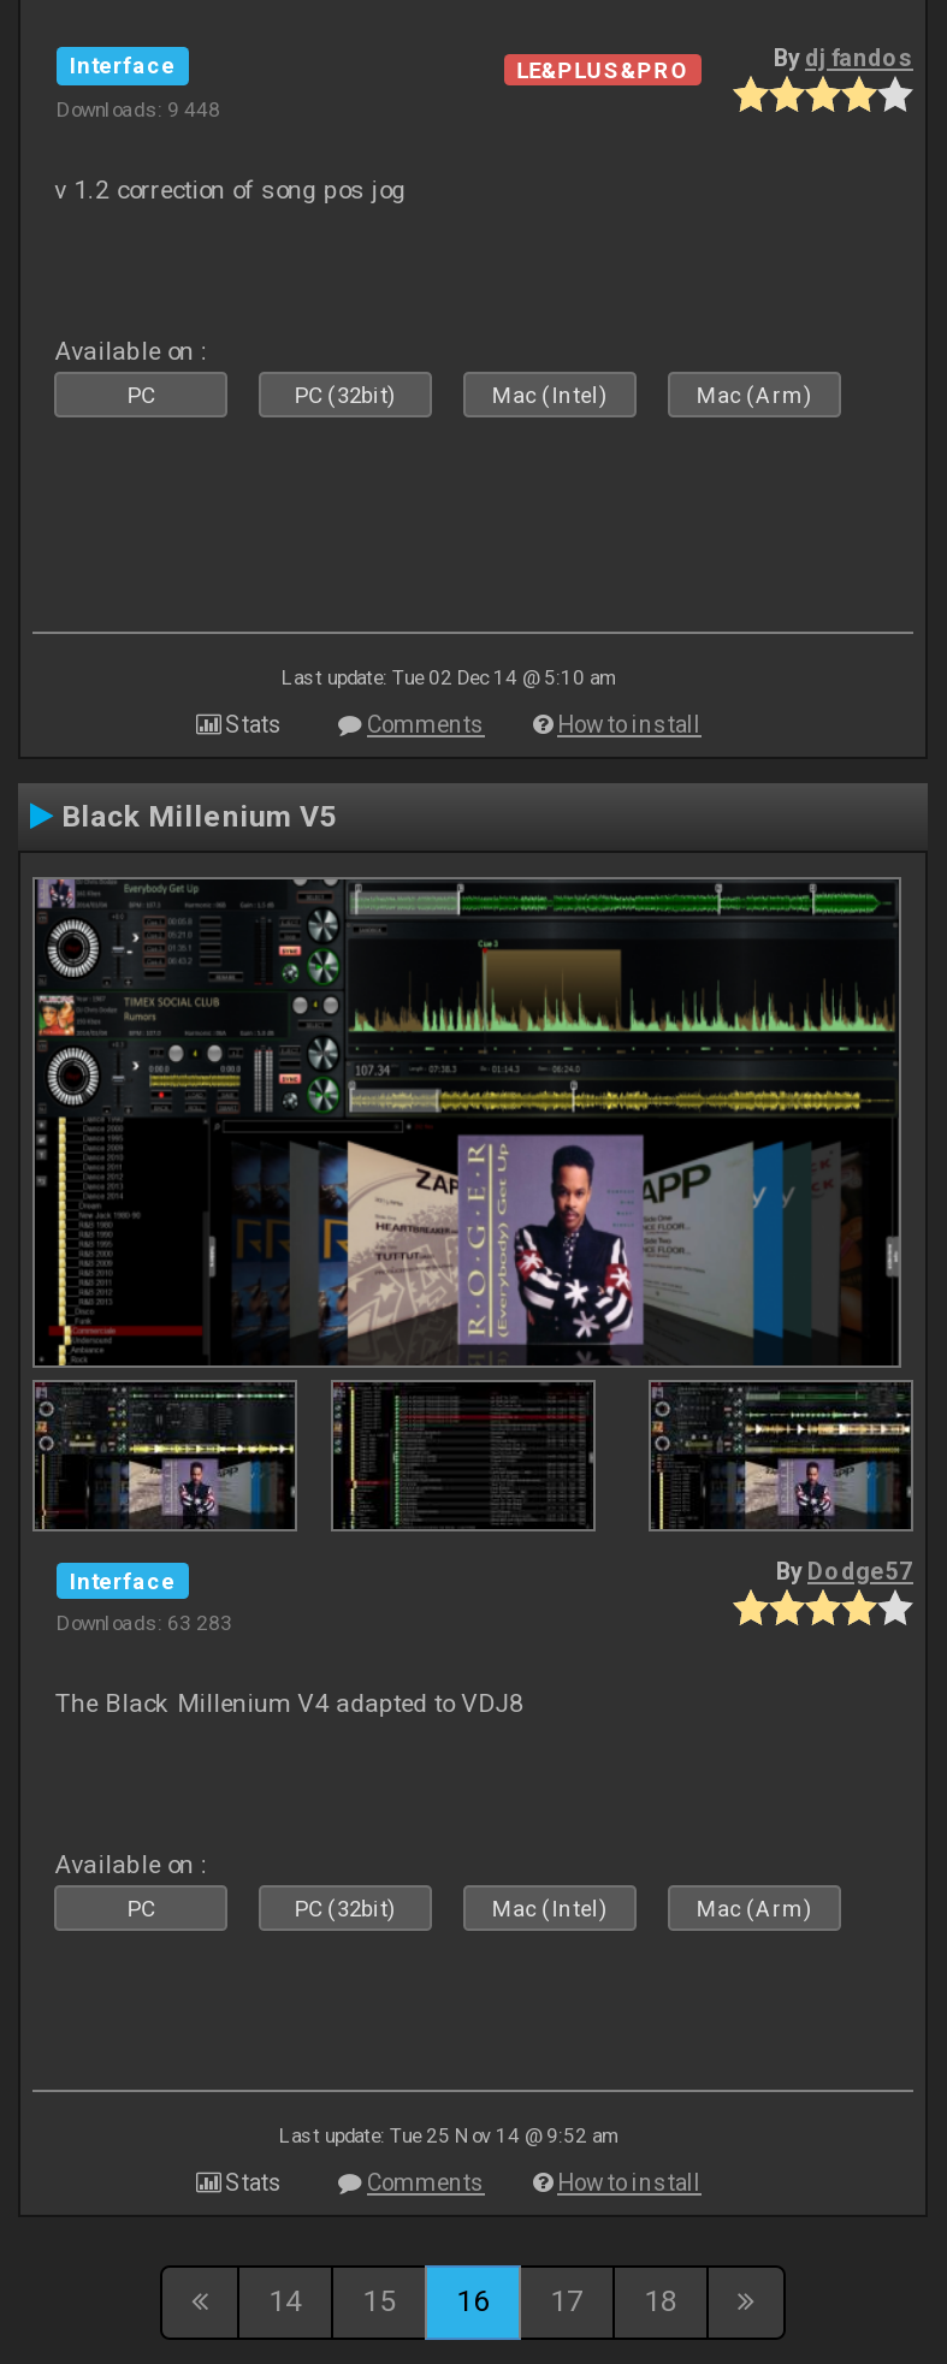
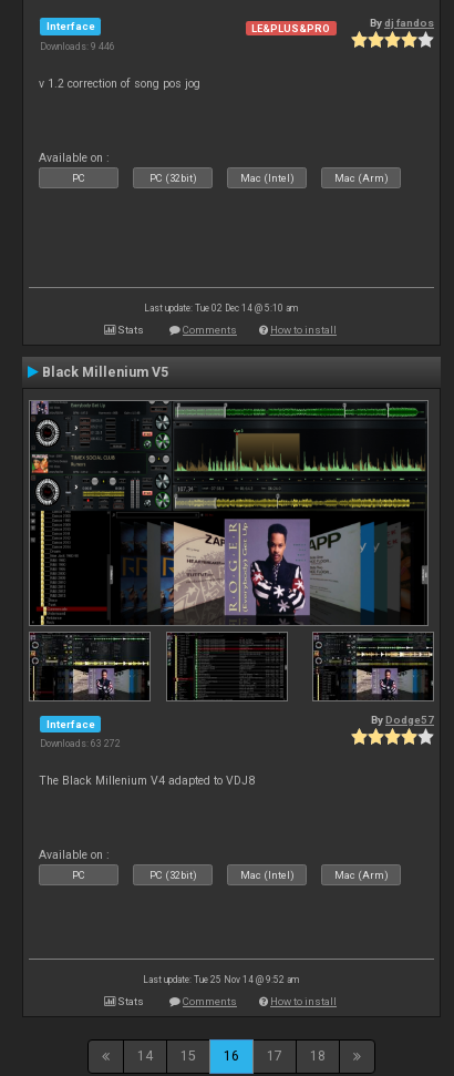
[57,97,220,121] Downloads: 9 448 -> [40,41,115,52] Downloads: 9 446
[57,1612,232,1636] Downloads: 63 283 -> [40,739,121,750] Downloads: 63 272

